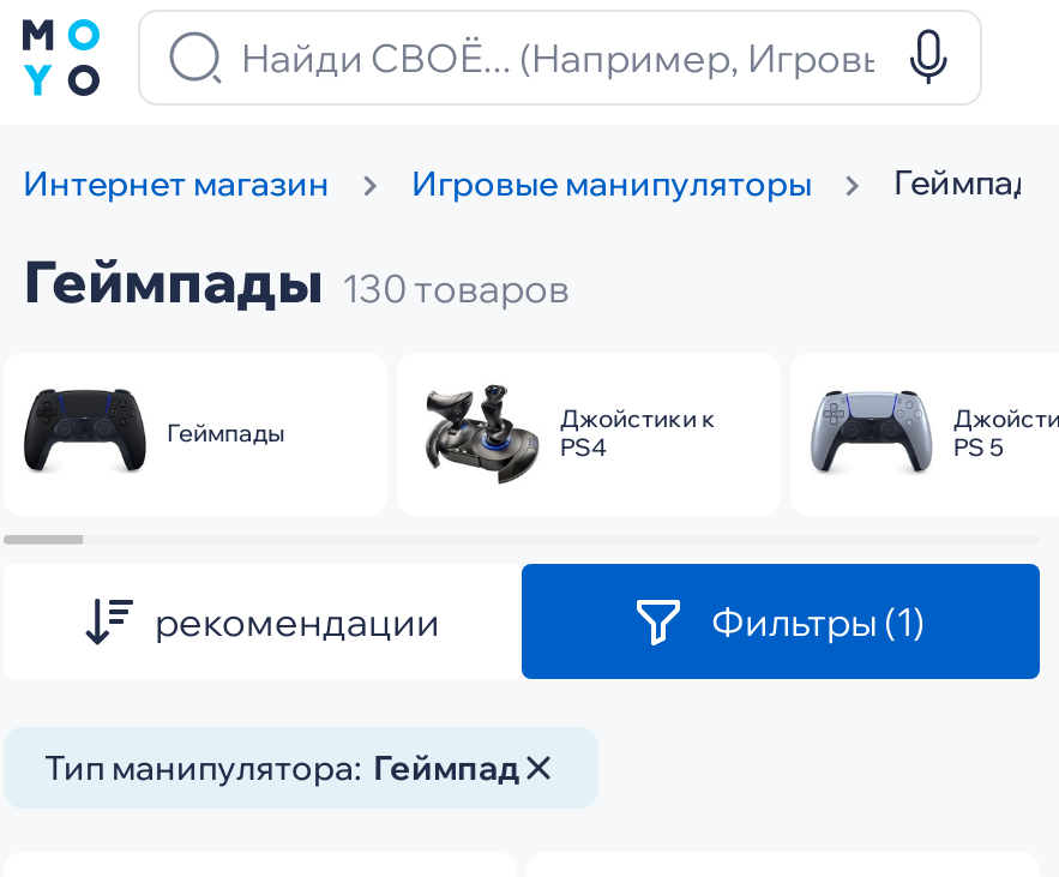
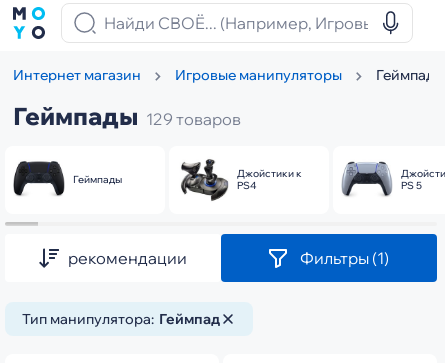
[23,245,570,317] Геймпады 130 товаров -> [13,101,241,131] Геймпады 129 товаров

